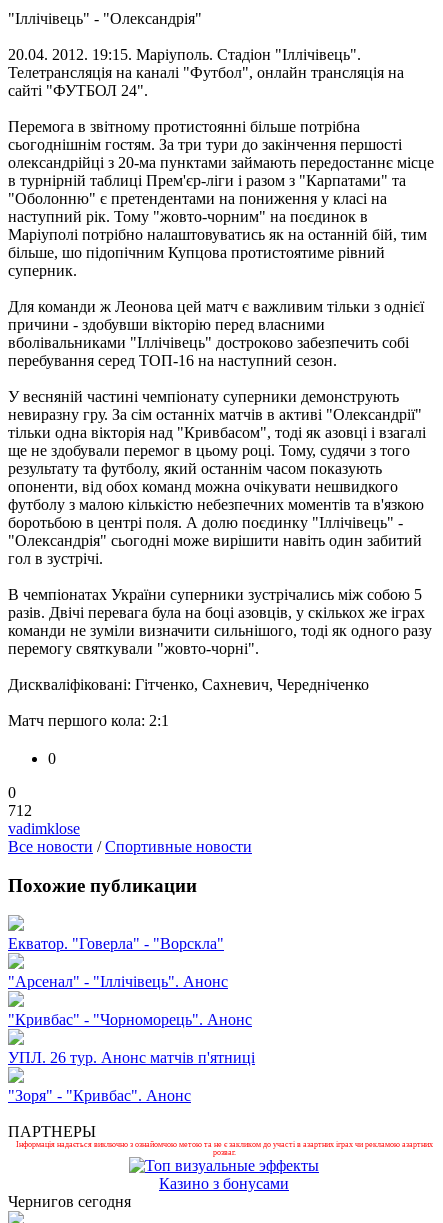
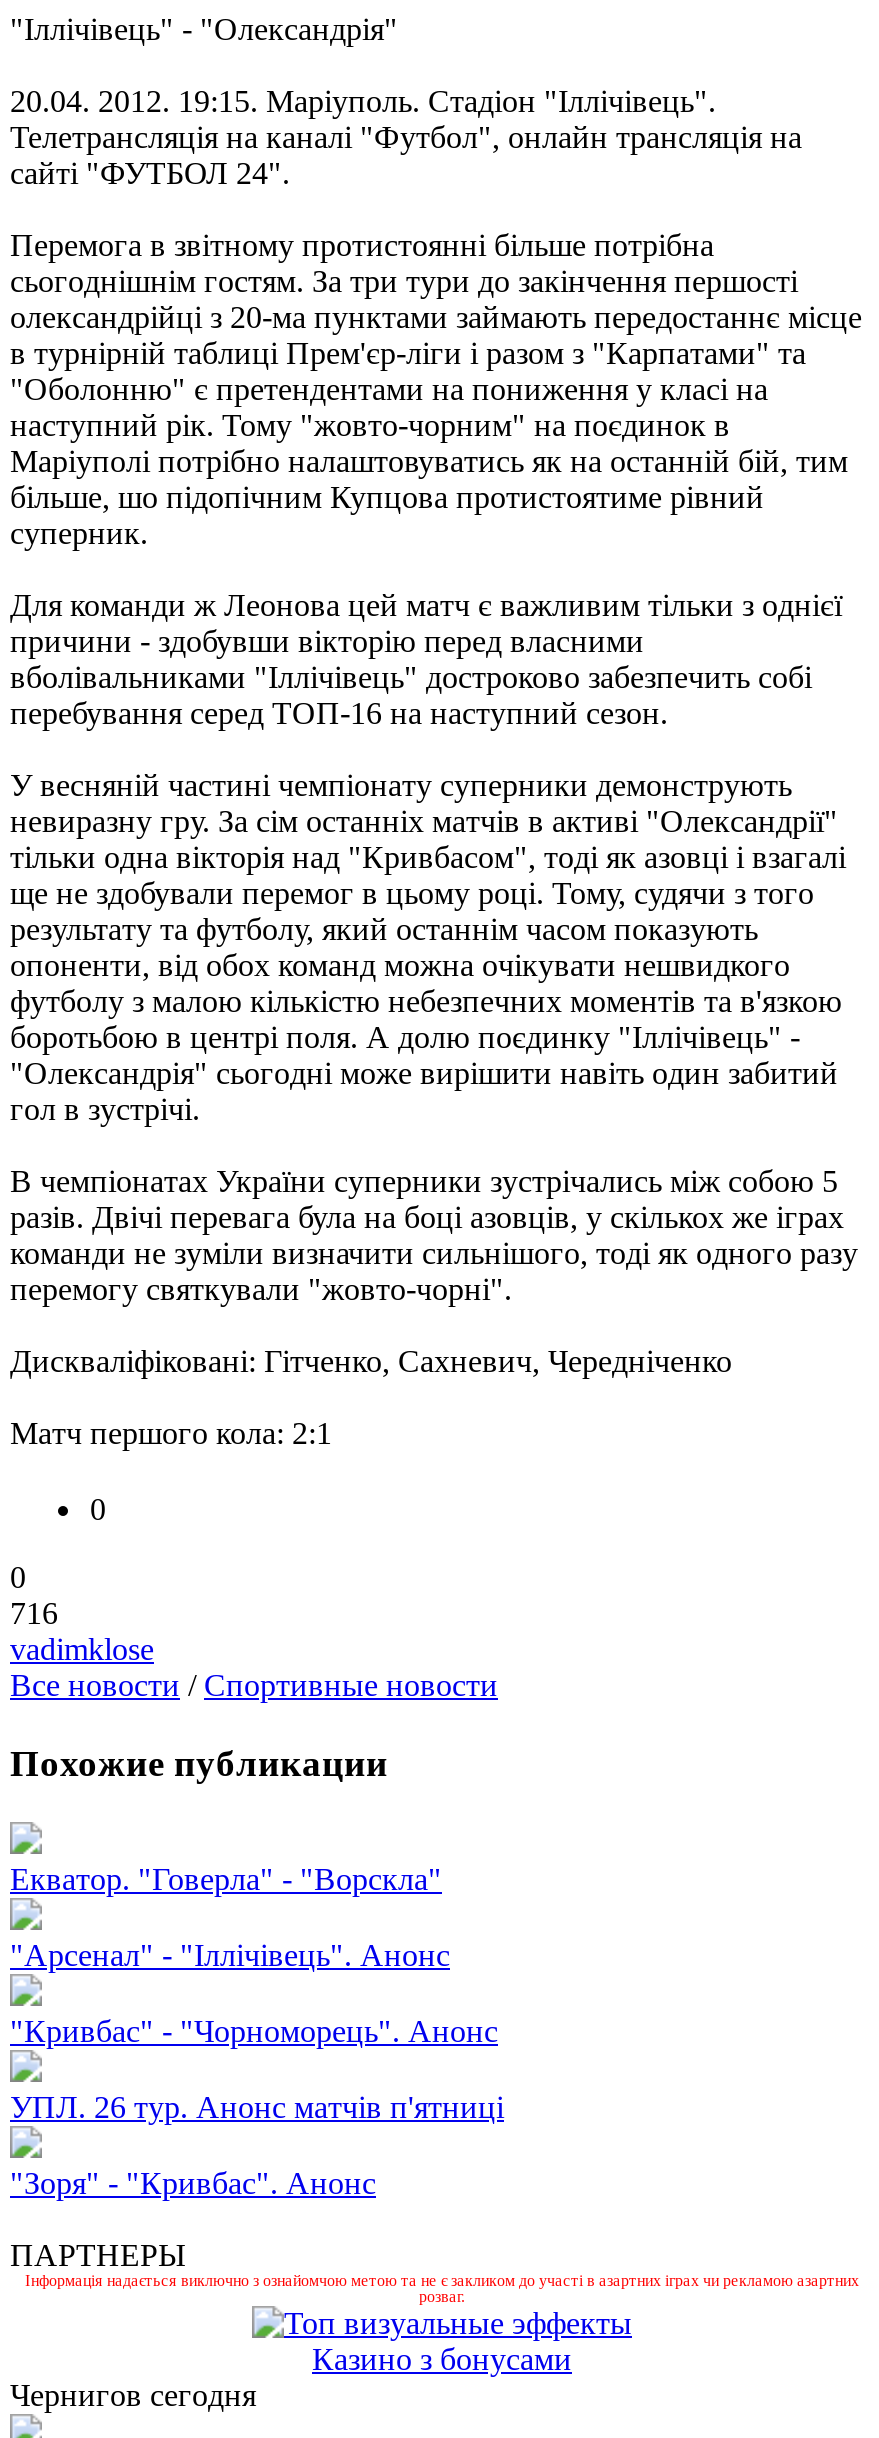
[8,802,32,819] 712 -> [10,1596,58,1630] 716

